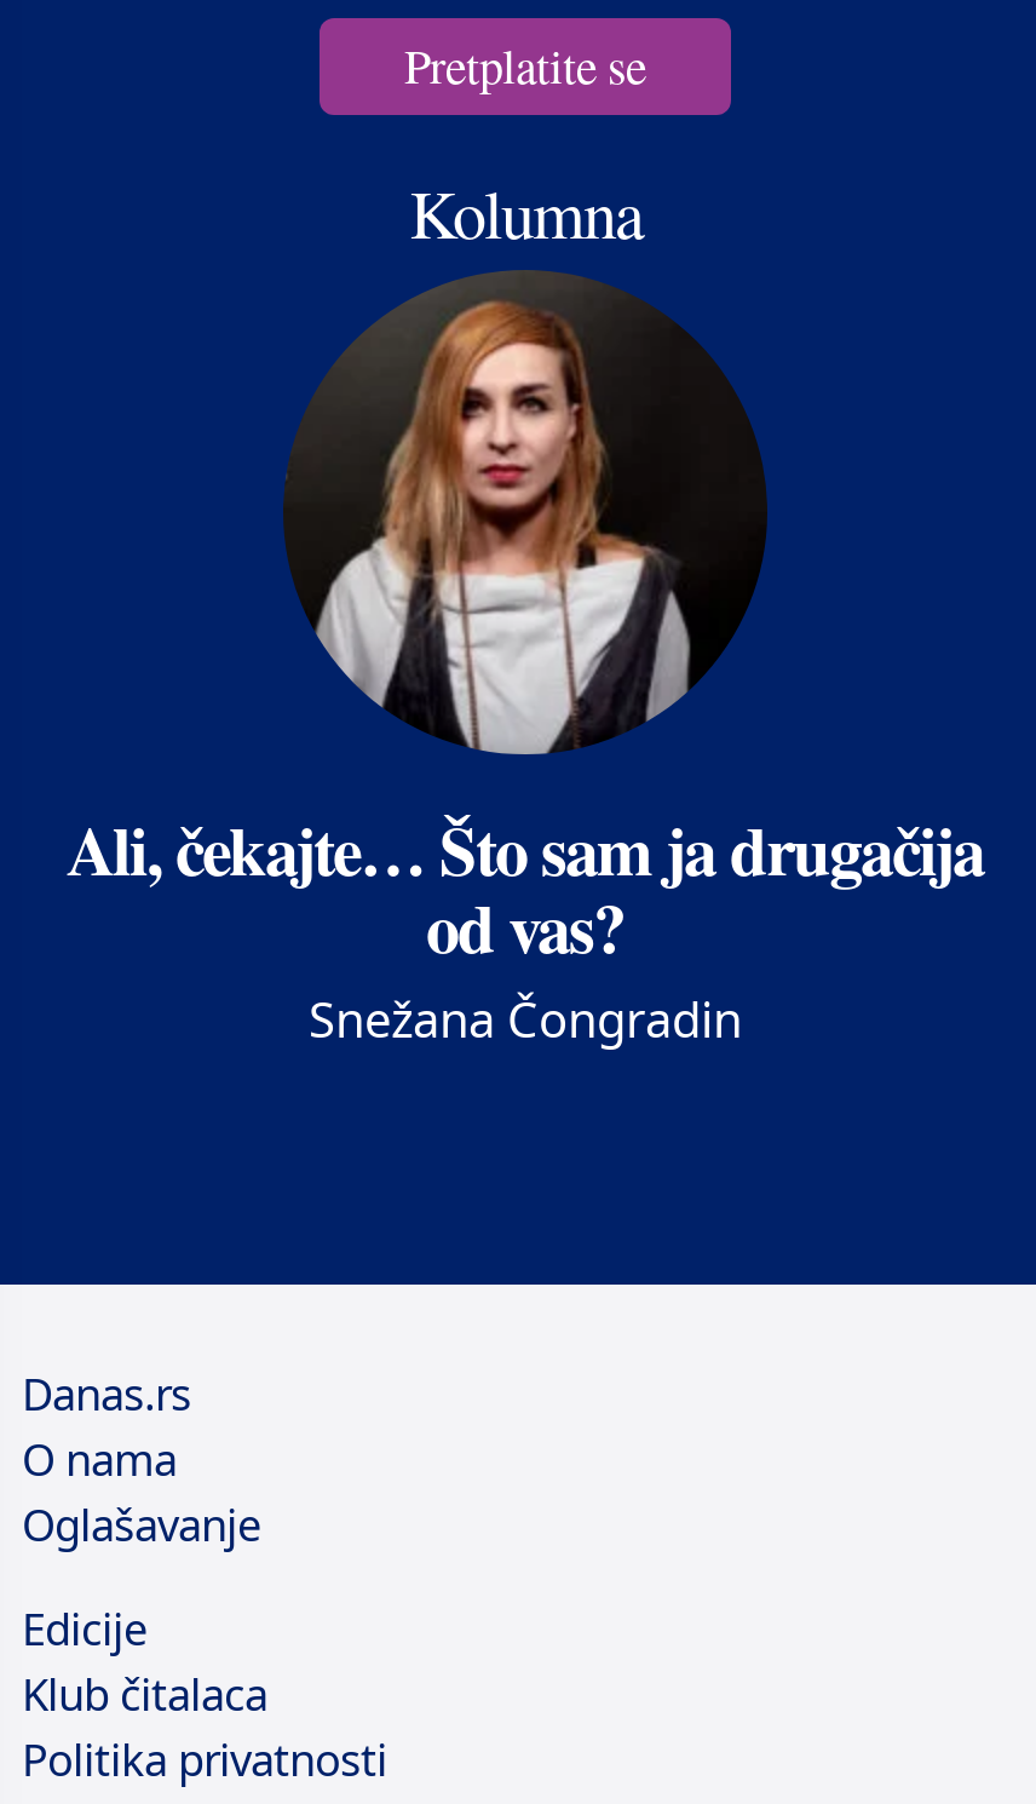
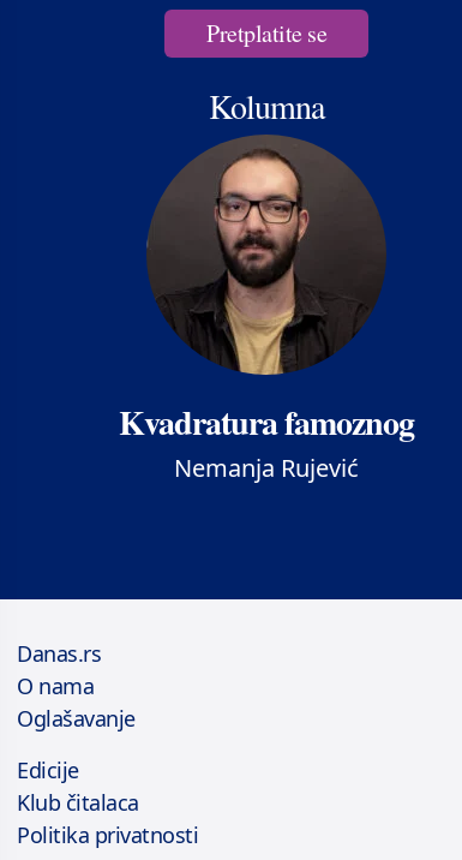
[67,288,984,1053] [image] | Ali, čekajte… Što sam ja drugačija | od vas? | Snežana Čongradin -> [119,143,414,484] [image] | Kvadratura famoznog | Nemanja Rujević

